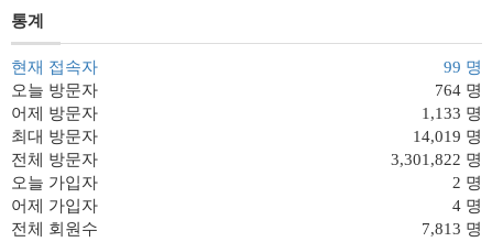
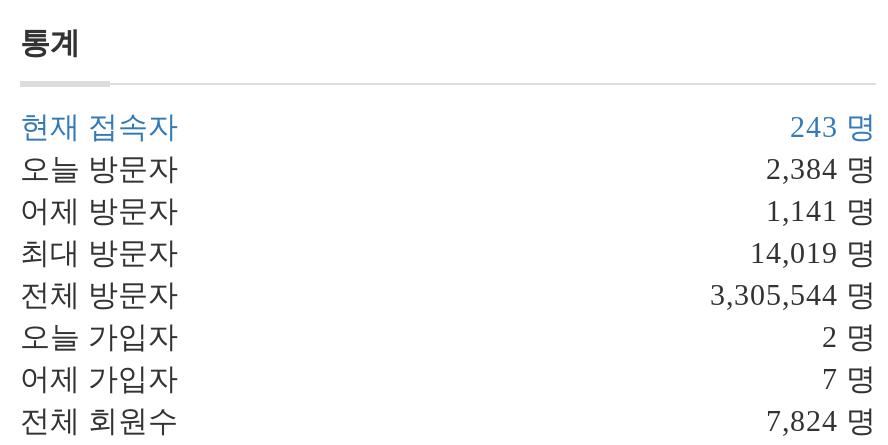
[444,58,482,76] 99 명 -> [790,111,876,143] 243 명
[435,81,482,99] 764 명 -> [766,153,876,185] 2,384 명
[422,105,482,122] 1,133 명 -> [766,195,876,227] 1,141 명
[391,151,482,168] 3,301,822 명 -> [710,279,876,311] 3,305,544 명
[452,197,482,215] 4 명 -> [822,363,876,395] 7 명
[422,220,482,238] 7,813 명 -> [766,405,876,437] 7,824 명

